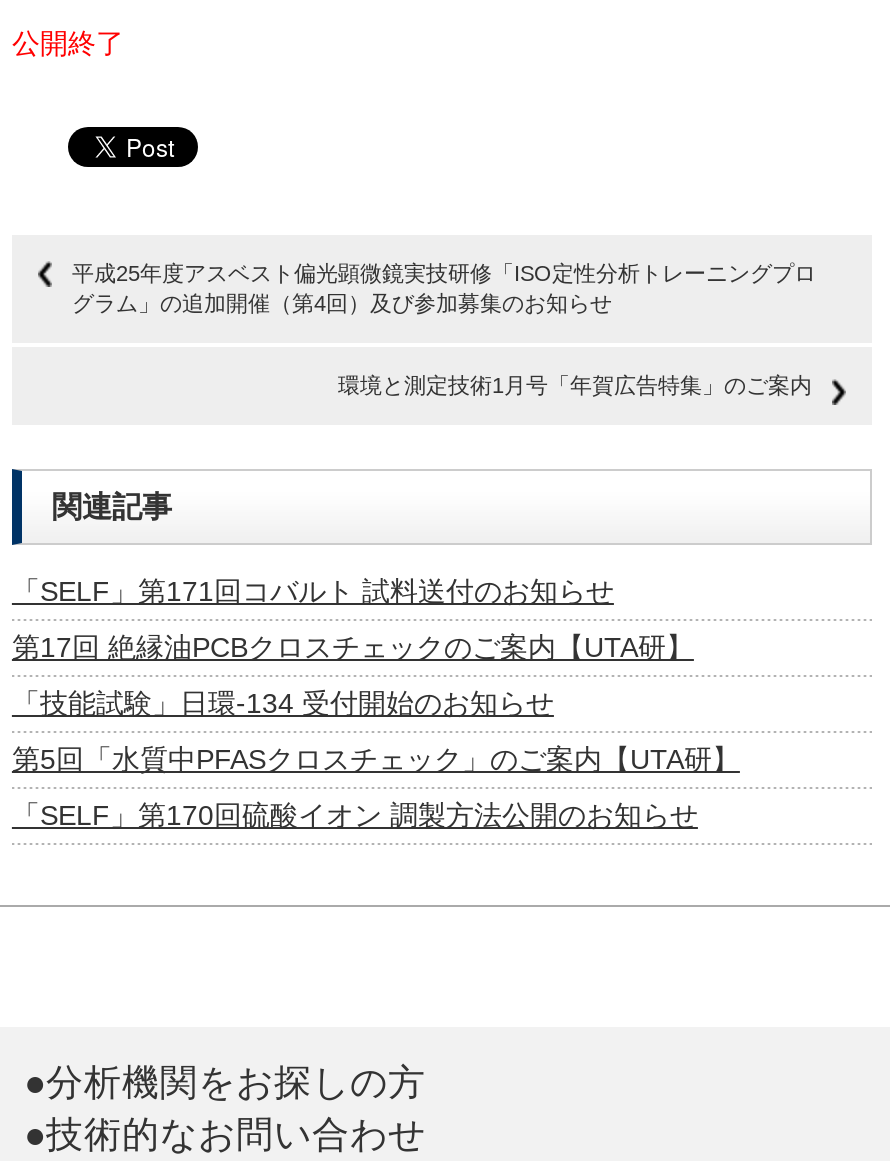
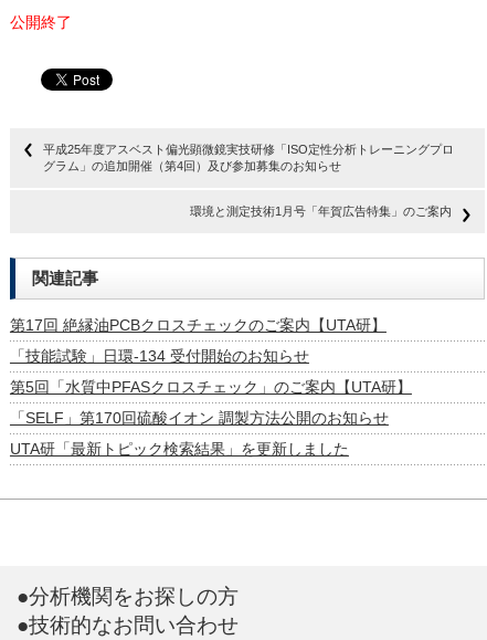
[12,575,614,607] 「SELF」第171回コバルト 試料送付のお知らせ -> none
moved [12,631,740,831] -> [10,316,412,427]: 第17回 絶縁油PCBクロスチェックのご案内【UTA研】 | 「技能試験」日環-134 受付開始のお知らせ | 第5回「水質中PFASクロスチェック」のご案内【UTA研】 | 「SELF」第170回硫酸イオン 調製方法公開のお知らせ
none -> [10,440,349,458] UTA研「最新トピック検索結果」を更新しました

